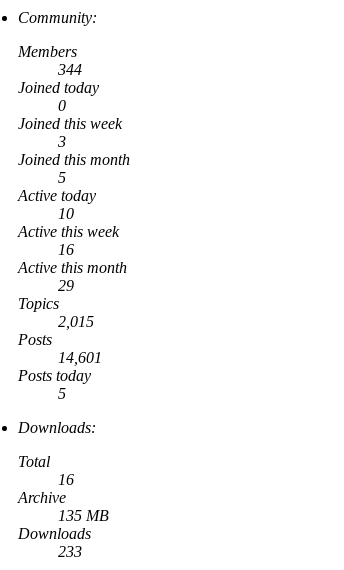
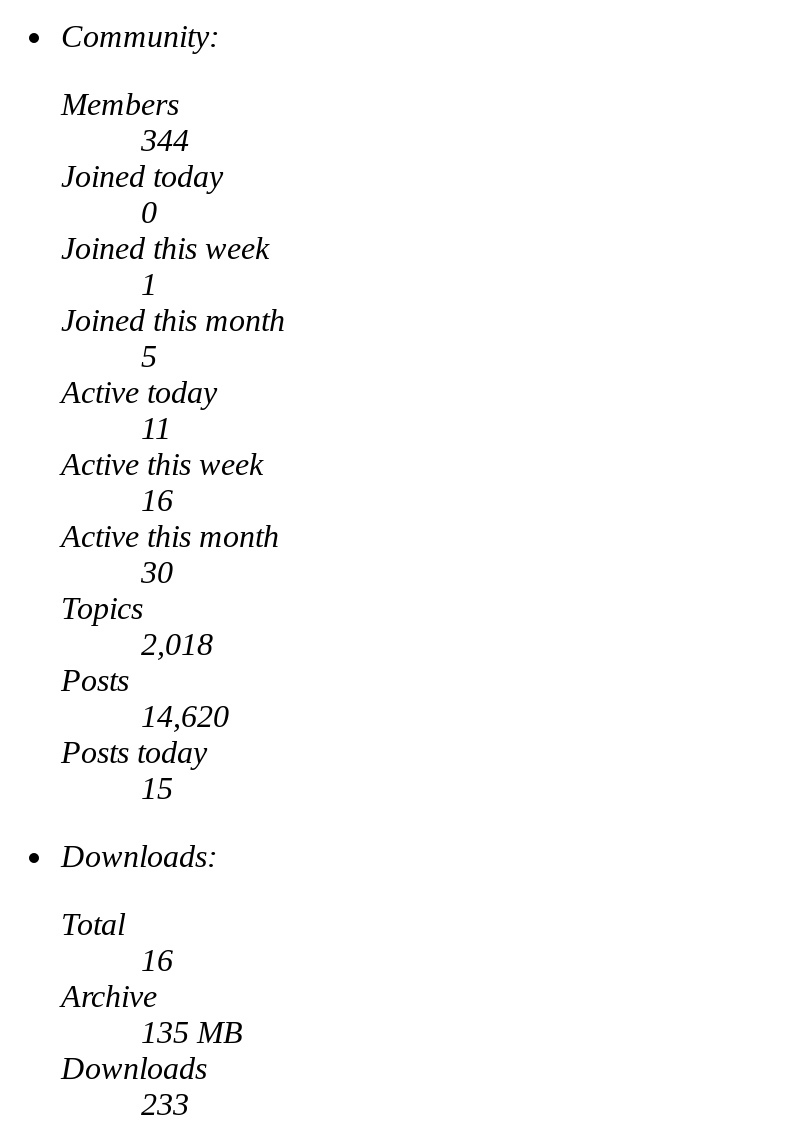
[58,133,66,150] 3 -> [141,267,157,301] 1
[58,205,74,222] 10 -> [141,411,171,445] 11
[58,277,74,294] 29 -> [141,555,173,589] 30
[58,313,94,330] 2,015 -> [141,627,213,661] 2,018
[58,349,102,366] 14,601 -> [141,699,229,733] 14,620
[58,385,66,402] 5 -> [141,771,173,805] 15

